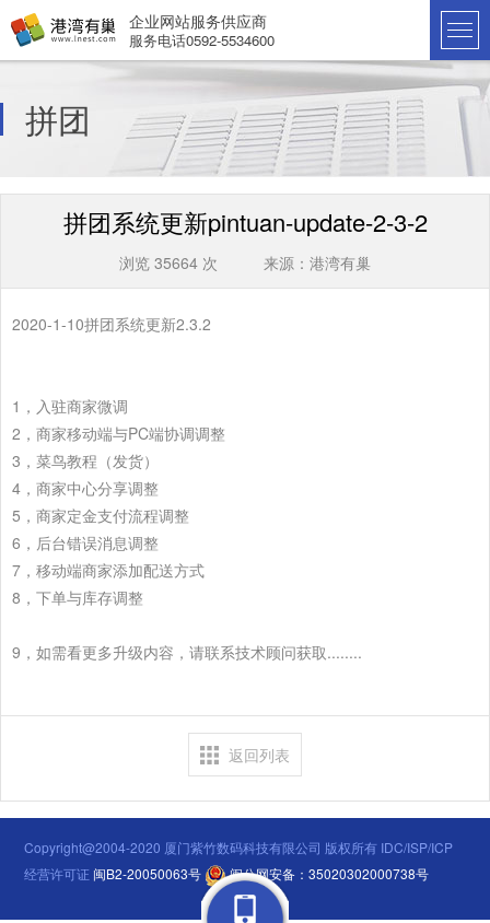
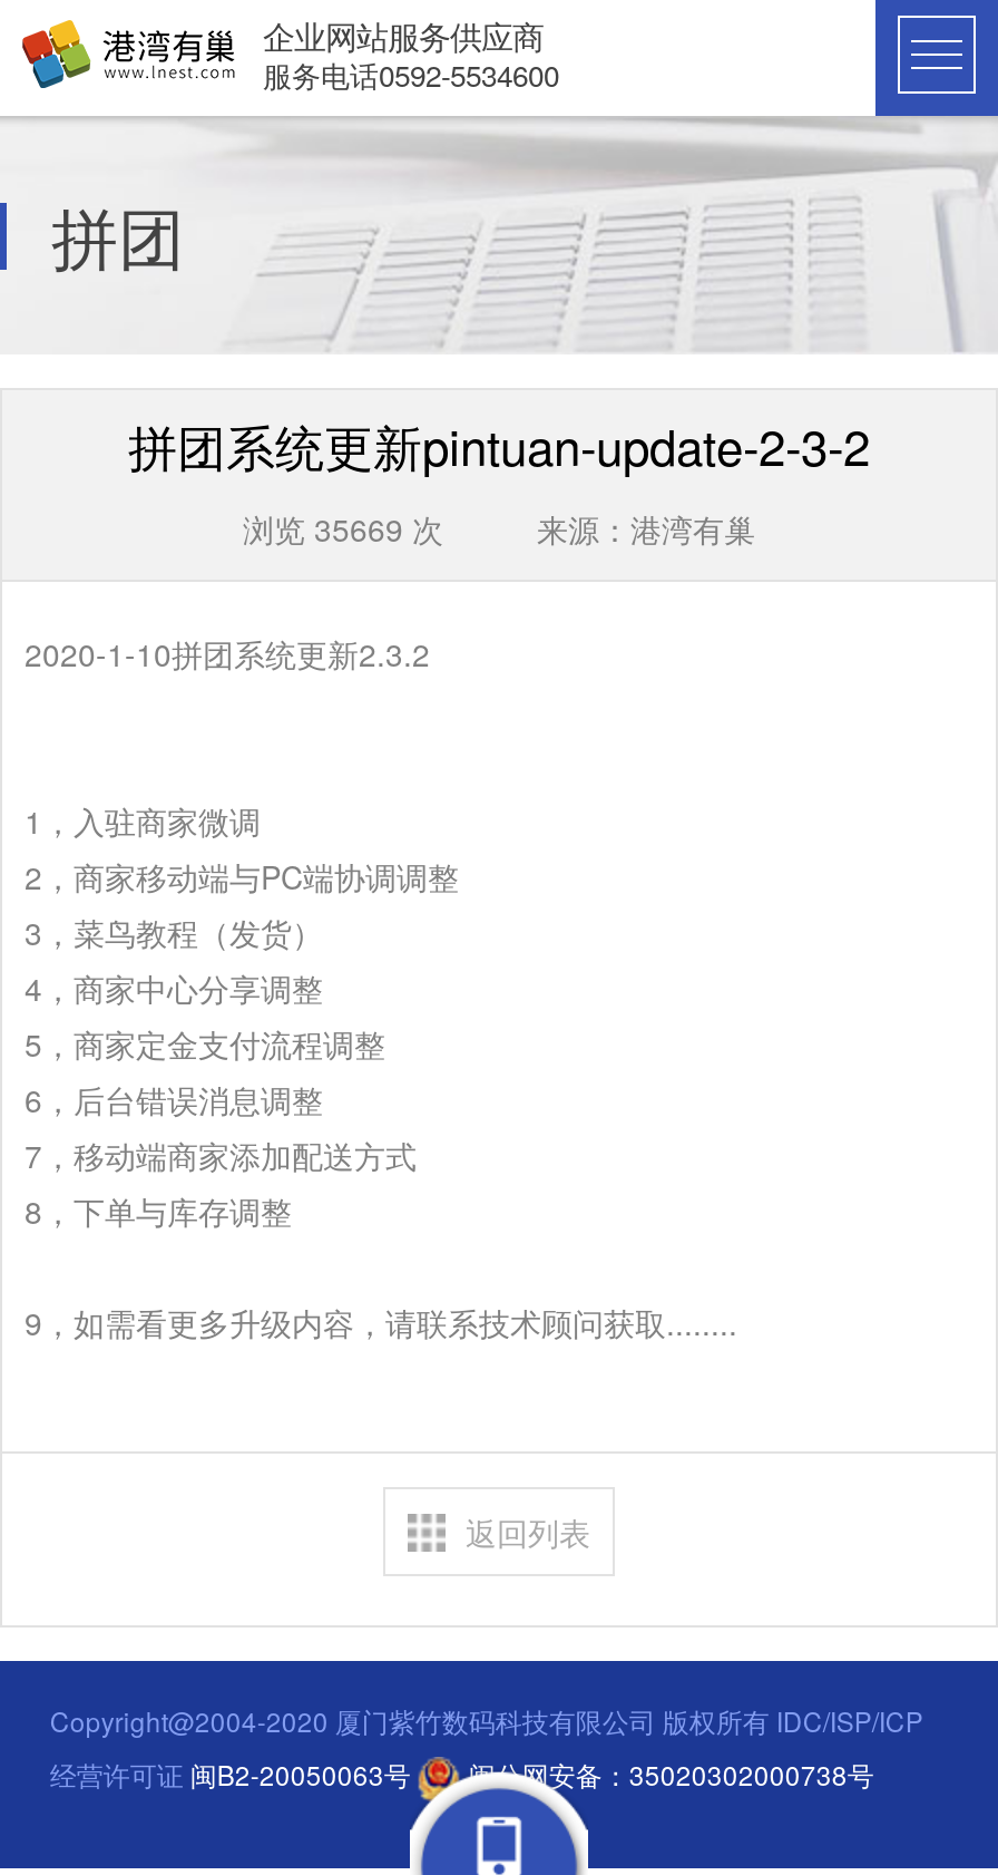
[119,252,371,273] 浏览 35664 次 来源：港湾有巢 -> [243,506,755,551] 浏览 35669 次 来源：港湾有巢

